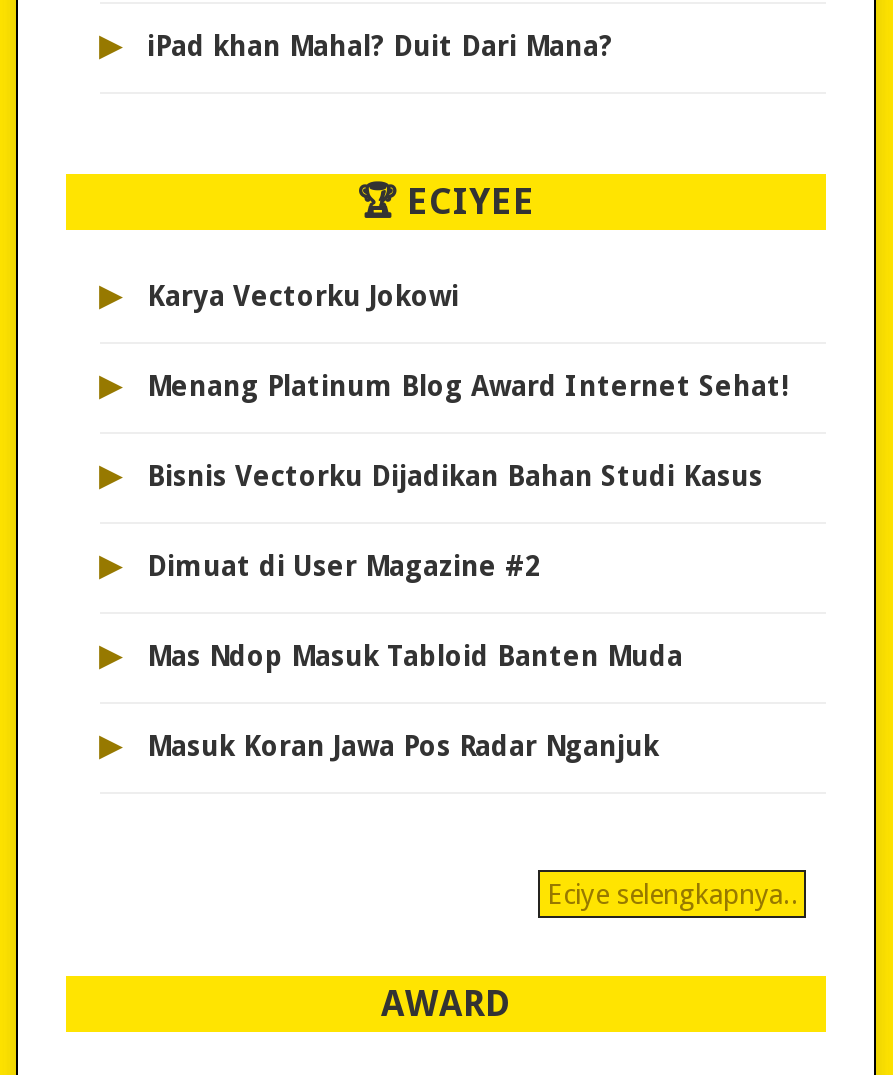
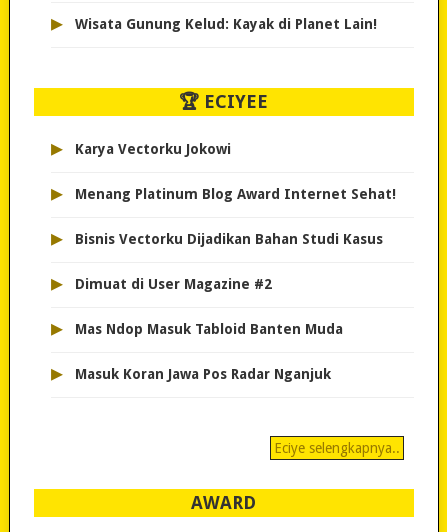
[147,30,613,62] iPad khan Mahal? Duit Dari Mana? -> [74,16,376,32] Wisata Gunung Kelud: Kayak di Planet Lain!

